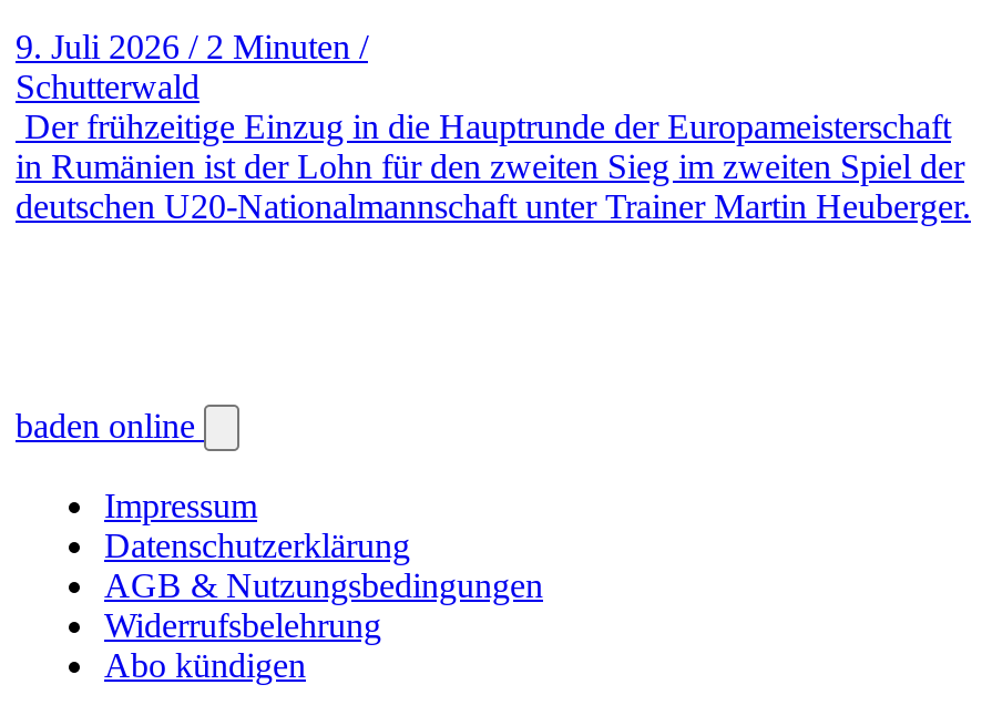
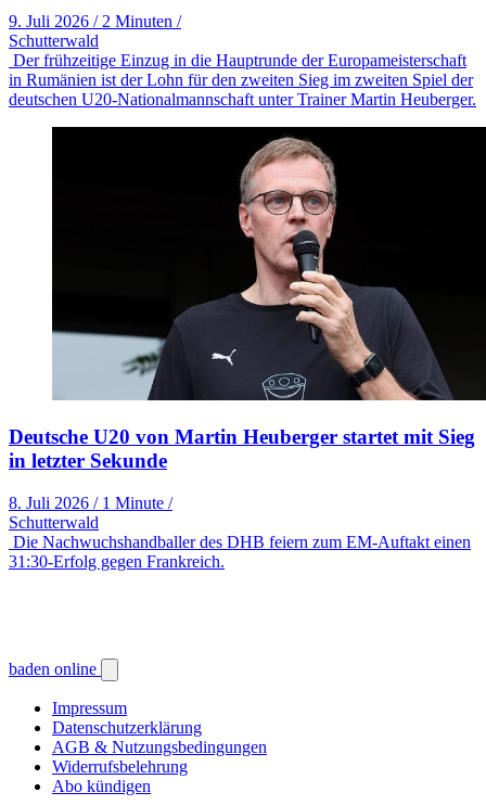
none -> [9,126,483,570] [image] | Deutsche U20 von Martin Heuberger startet mit Sieg | in letzter Sekunde | 8. Juli 2026 / 1 Minute / | Schutterwald | Die Nachwuchshandballer des DHB feiern zum EM-Auftakt einen | 31:30-Erfolg gegen Frankreich.

